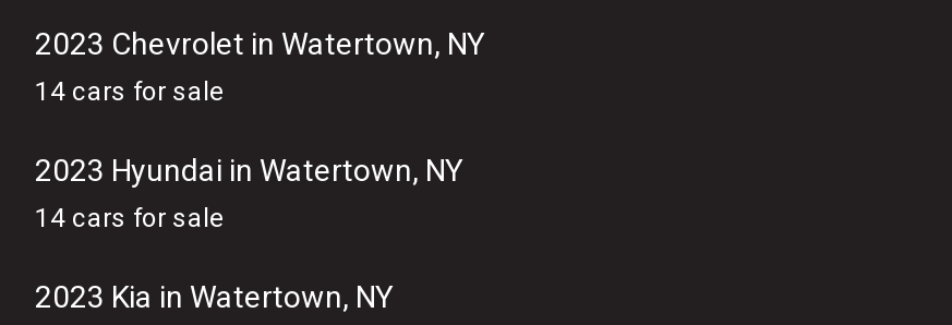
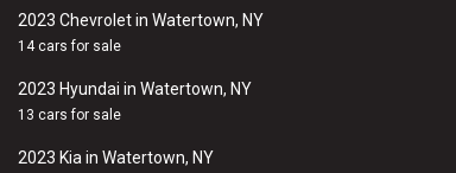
[35,203,225,233] 14 cars for sale -> [18,107,121,123] 13 cars for sale

